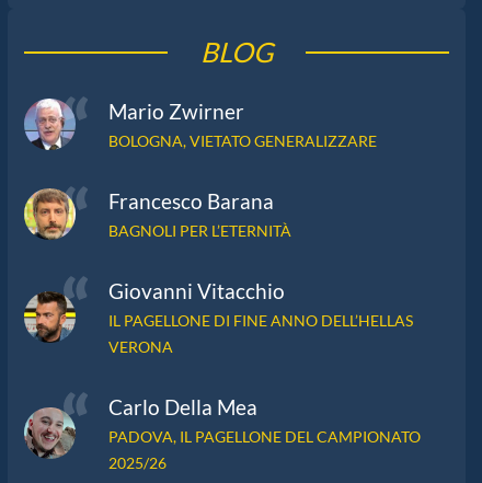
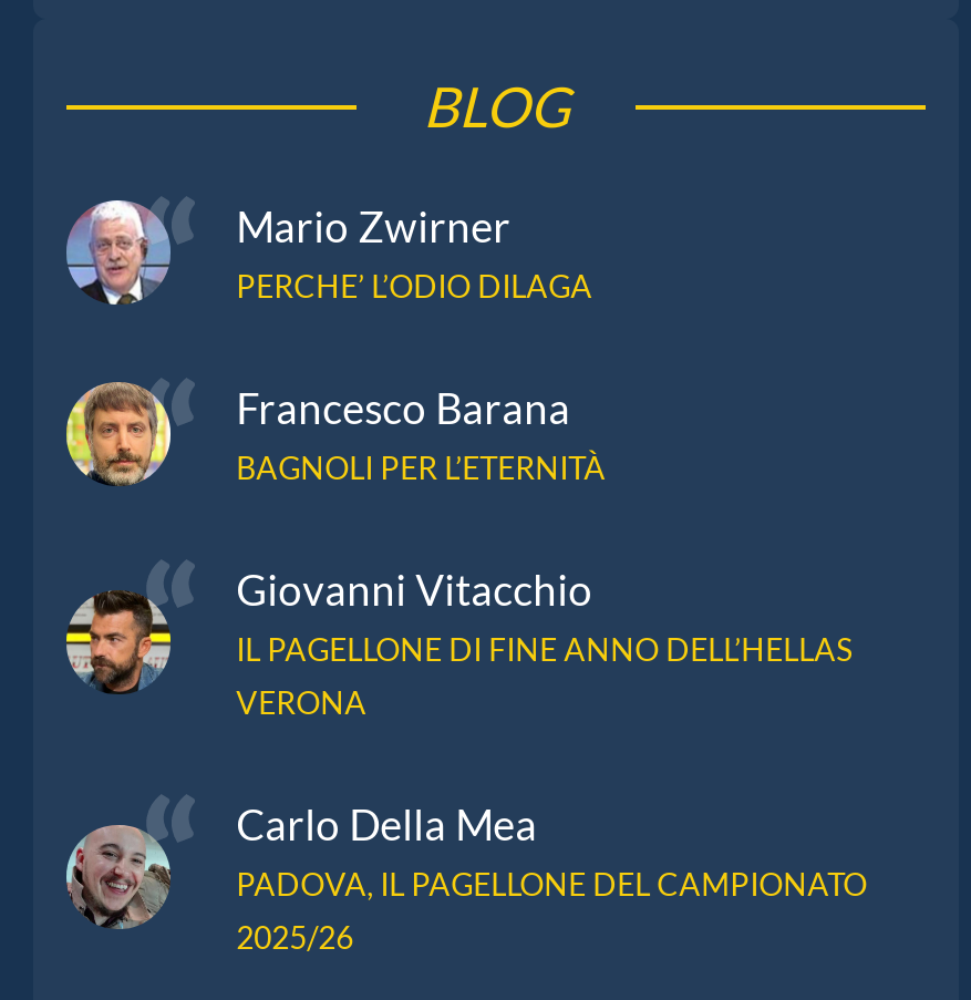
[108,131,377,150] BOLOGNA, VIETATO GENERALIZZARE -> [236,266,593,304] PERCHE’ L’ODIO DILAGA

